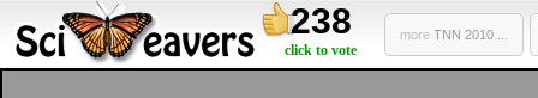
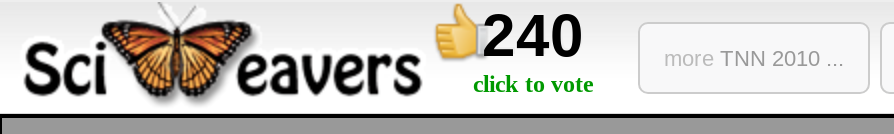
[291,1,352,41] 238 -> [482,2,584,68] 240

